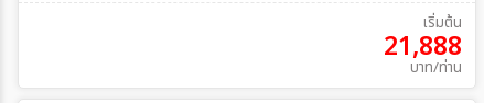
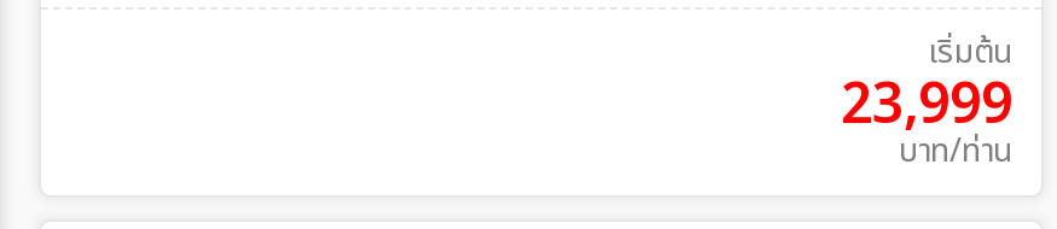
[384,28,462,66] 21,888 -> [841,65,1012,147] 23,999

